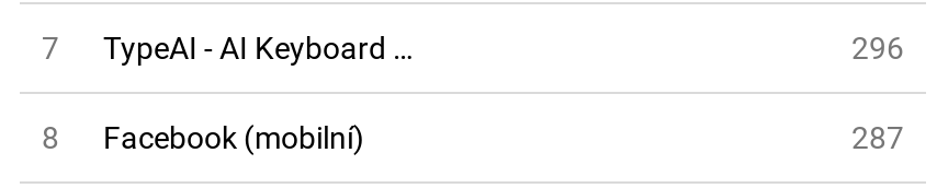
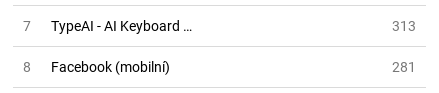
[851,31,904,66] 296 -> [392,18,416,34] 313
[851,120,904,155] 287 -> [392,59,416,75] 281

